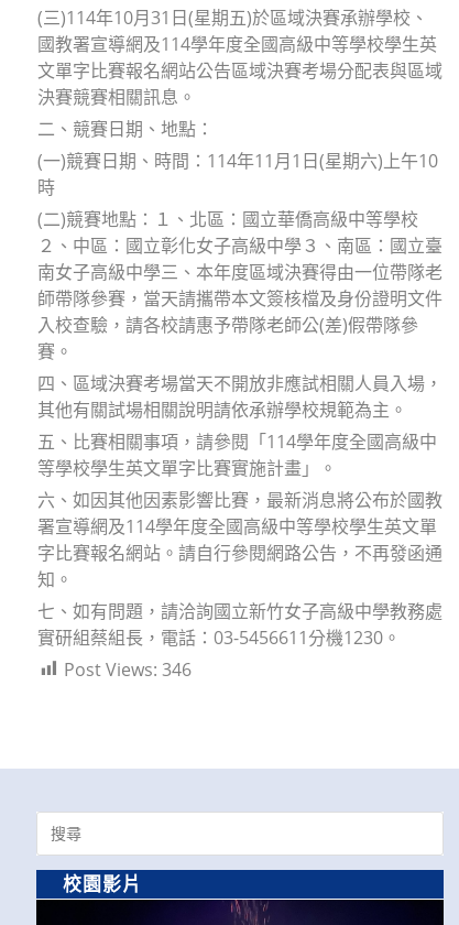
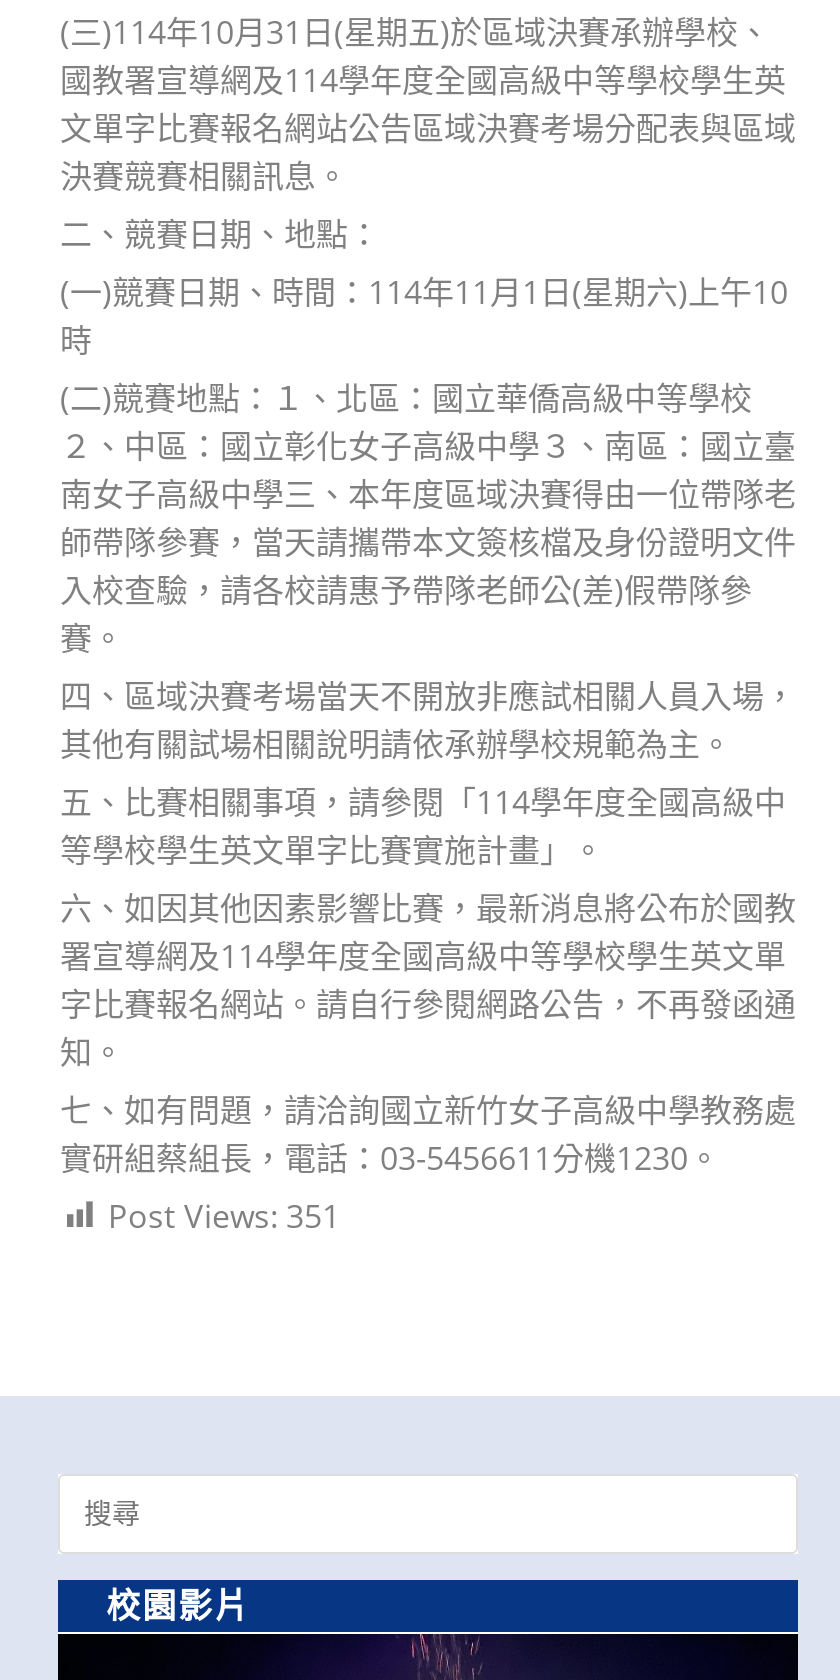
[64,657,192,681] Post Views: 346 -> [108,1193,340,1237] Post Views: 351

